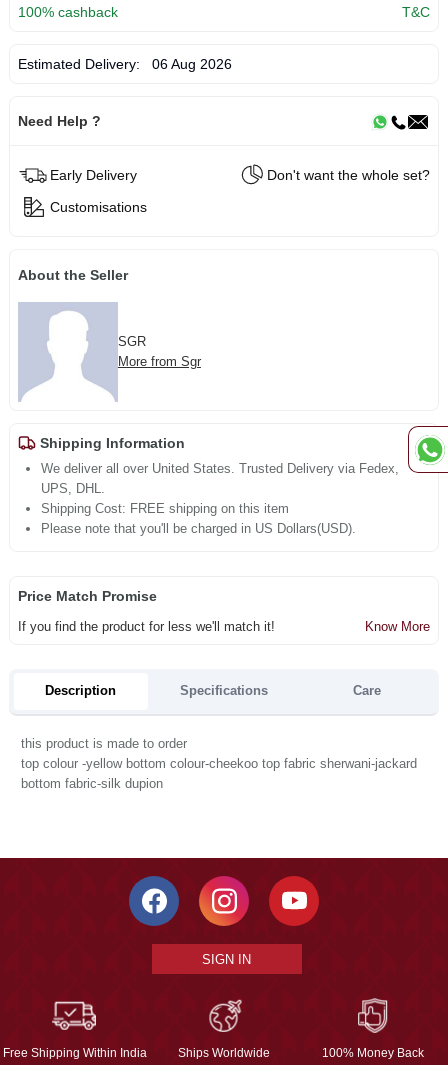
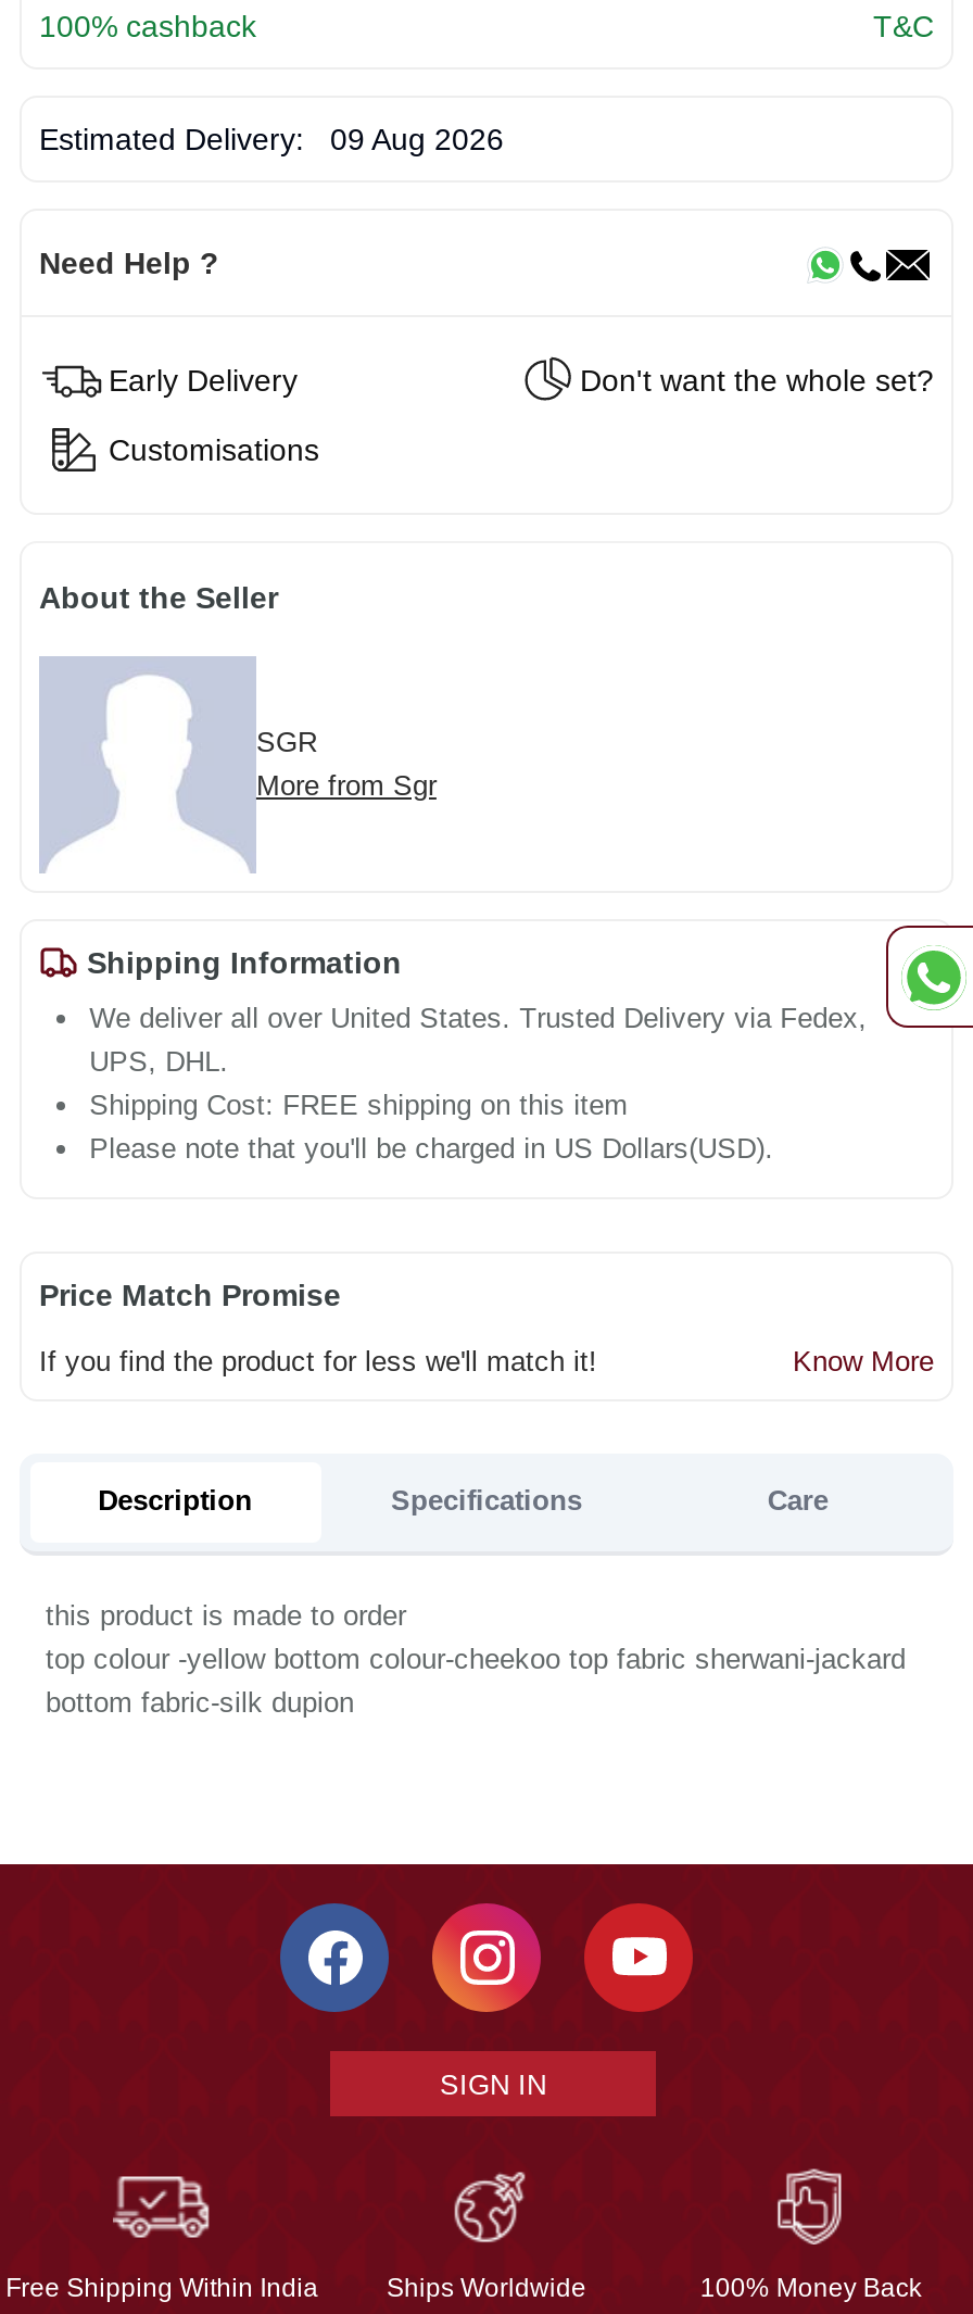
[18,56,232,72] Estimated Delivery: 06 Aug 2026 -> [39,123,504,157] Estimated Delivery: 09 Aug 2026

